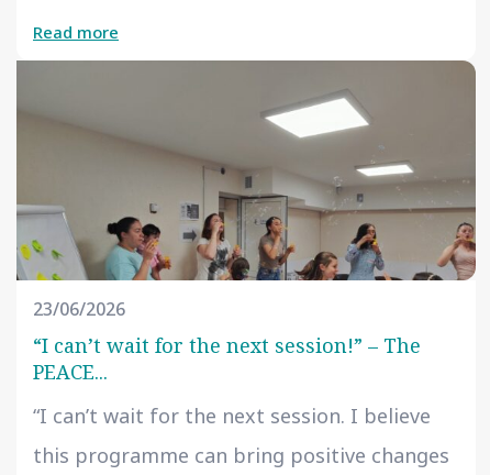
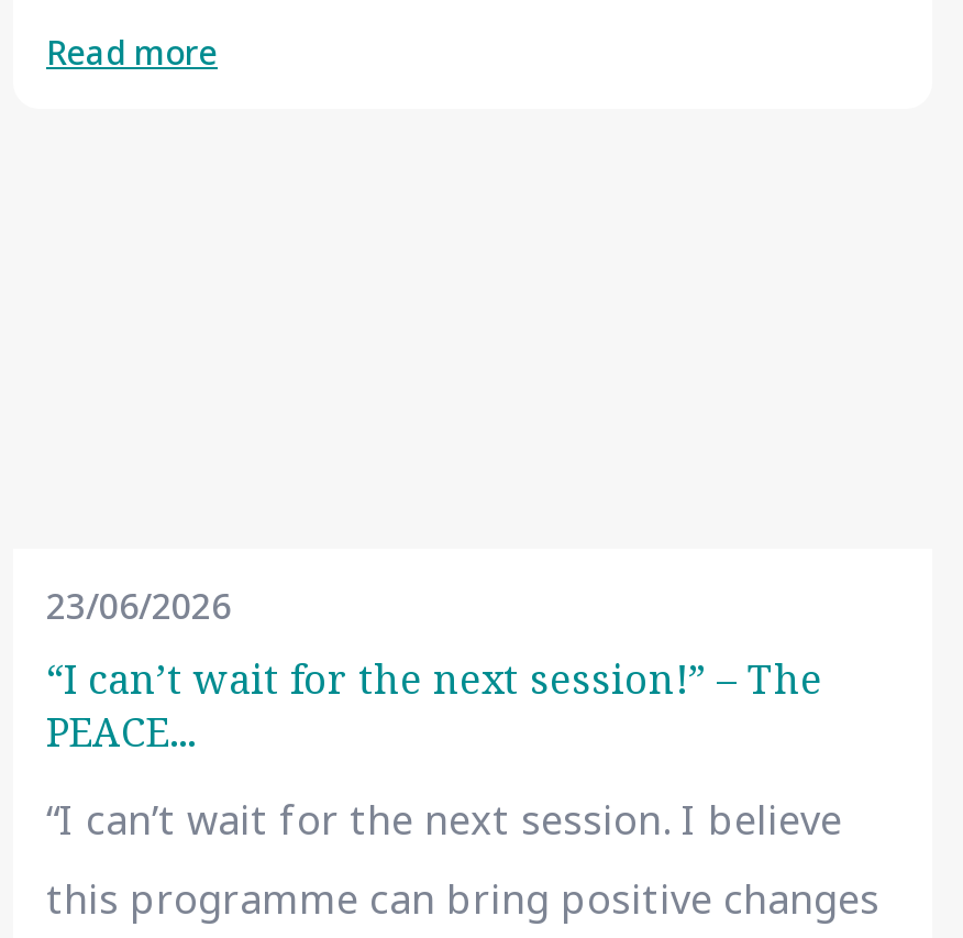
[15,59,477,281] [image] -> none

